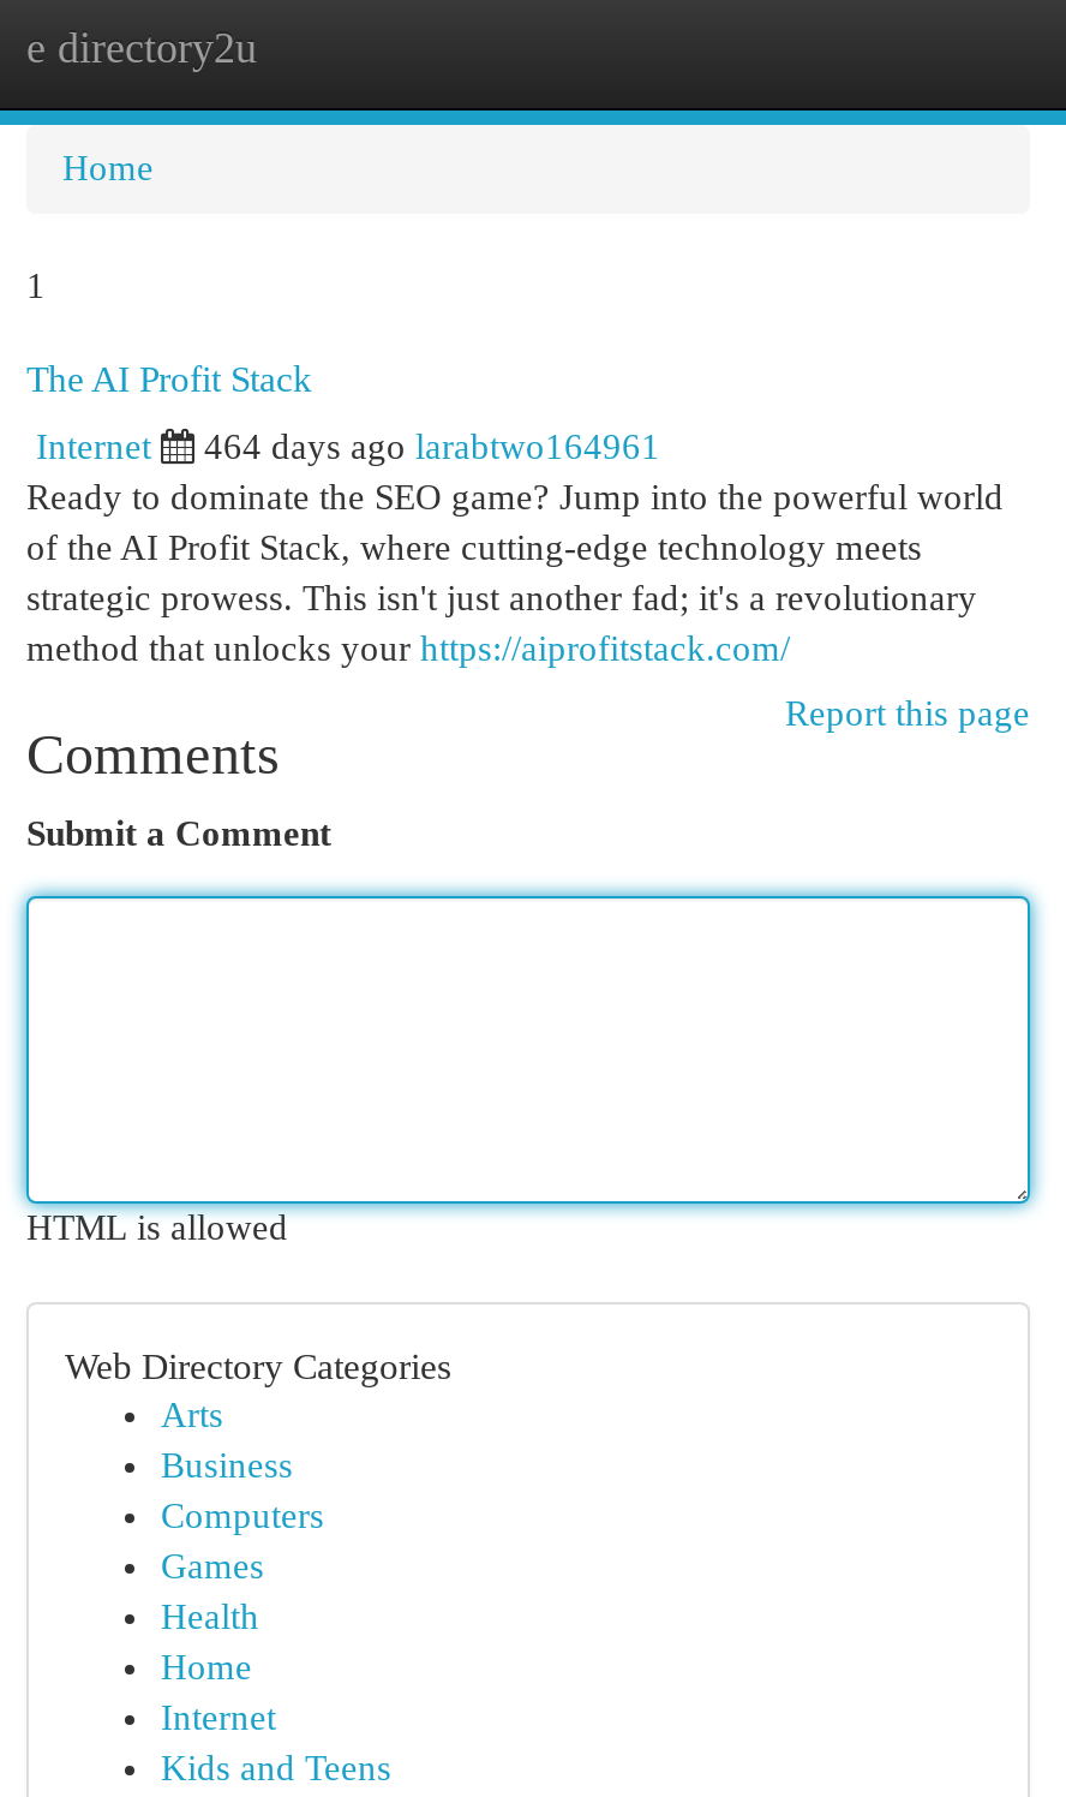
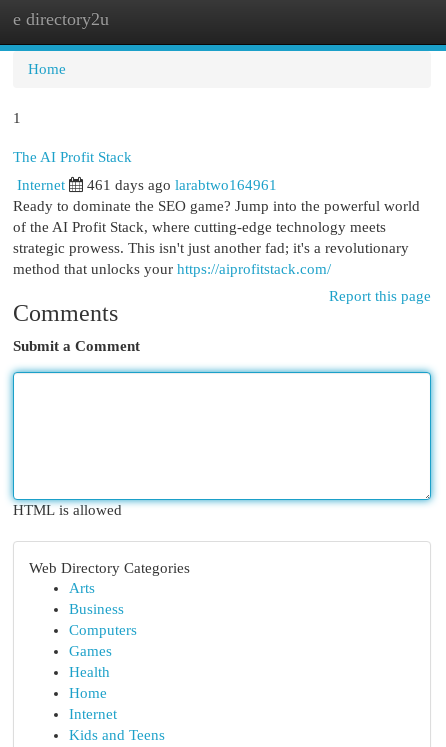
[204,428,660,466] 464 days ago larabtwo164961 -> [87,177,277,193] 461 days ago larabtwo164961

